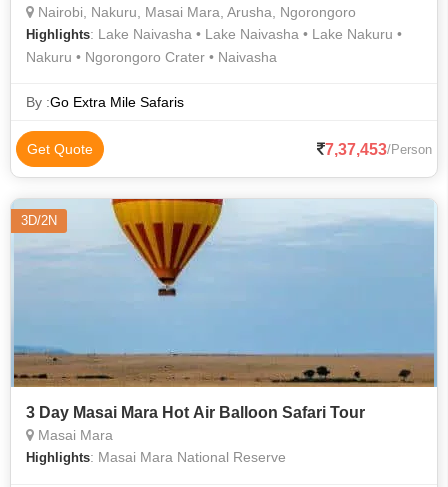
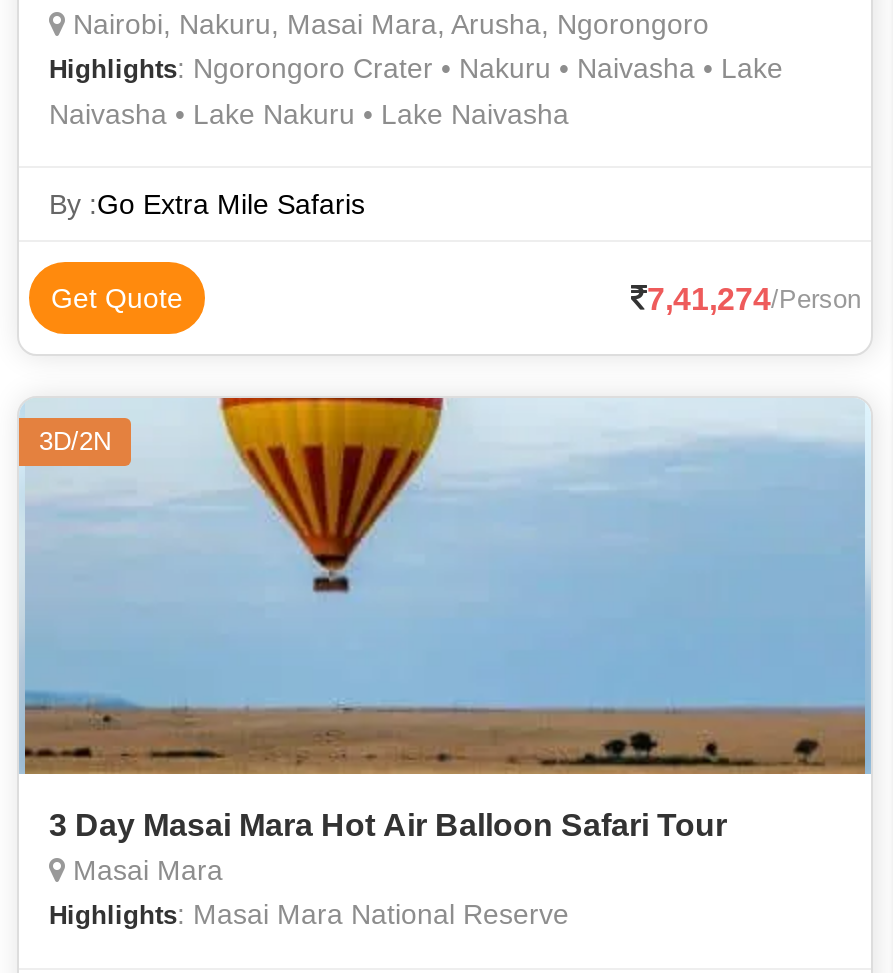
[26,26,402,65] Highlights: Lake Naivasha • Lake Naivasha • Lake Nakuru • | Nakuru • Ngorongoro Crater • Naivasha -> [49,52,783,130] Highlights: Ngorongoro Crater • Nakuru • Naivasha • Lake | Naivasha • Lake Nakuru • Lake Naivasha
[325,140,432,157] 7,37,453/Person -> [647,281,861,315] 7,41,274/Person

